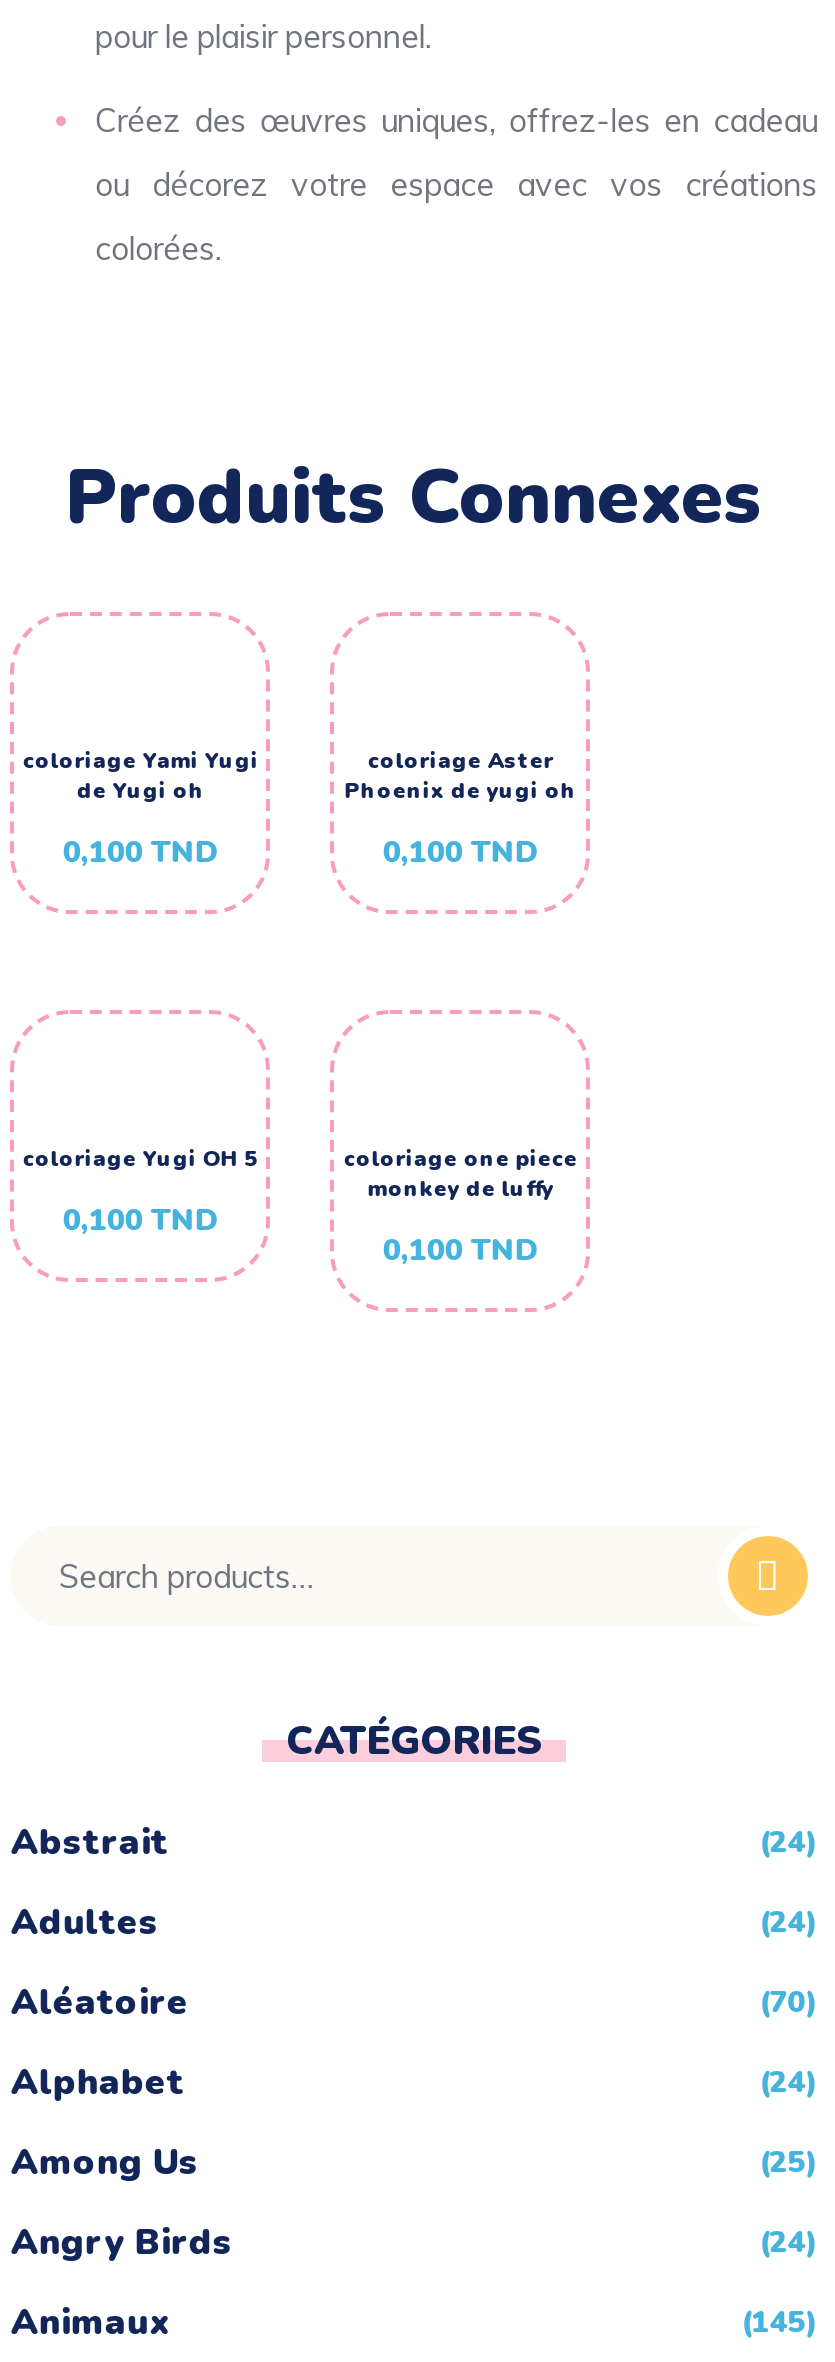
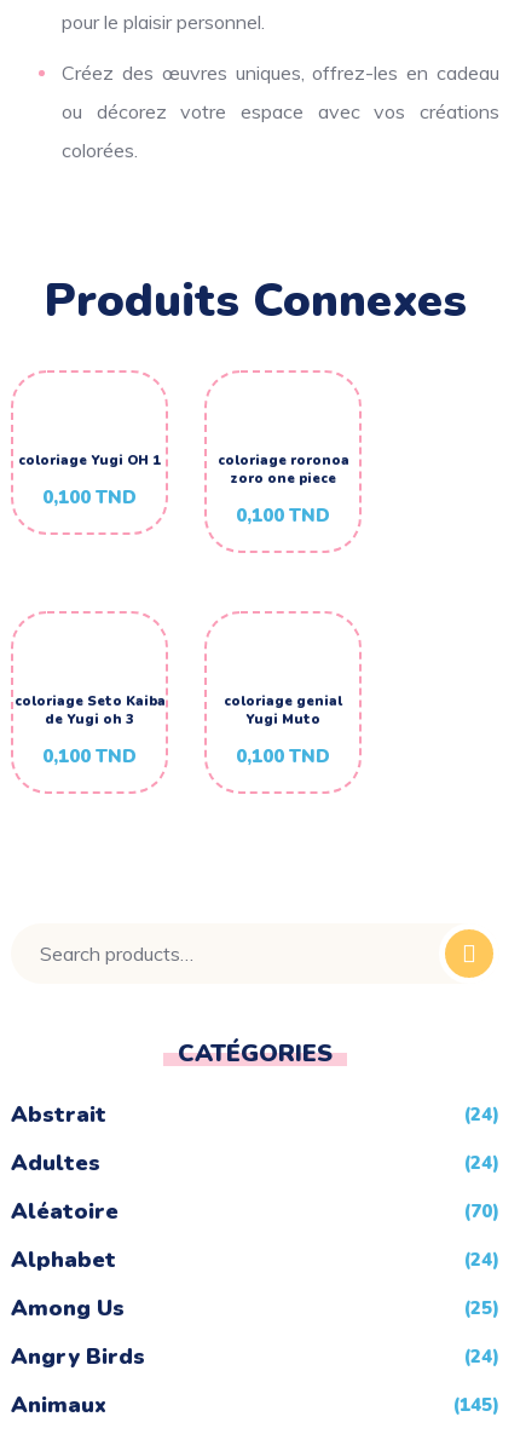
[23,746,259,806] coloriage Yami Yugi | de Yugi oh -> [19,451,161,470] coloriage Yugi OH 1
[345,746,577,806] coloriage Aster | Phoenix de yugi oh -> [217,451,349,488] coloriage roronoa | zoro one piece
[23,1144,259,1174] coloriage Yugi OH 5 -> [14,692,166,728] coloriage Seto Kaiba | de Yugi oh 3
[344,1144,578,1204] coloriage one piece | monkey de luffy -> [224,692,343,728] coloriage genial | Yugi Muto

